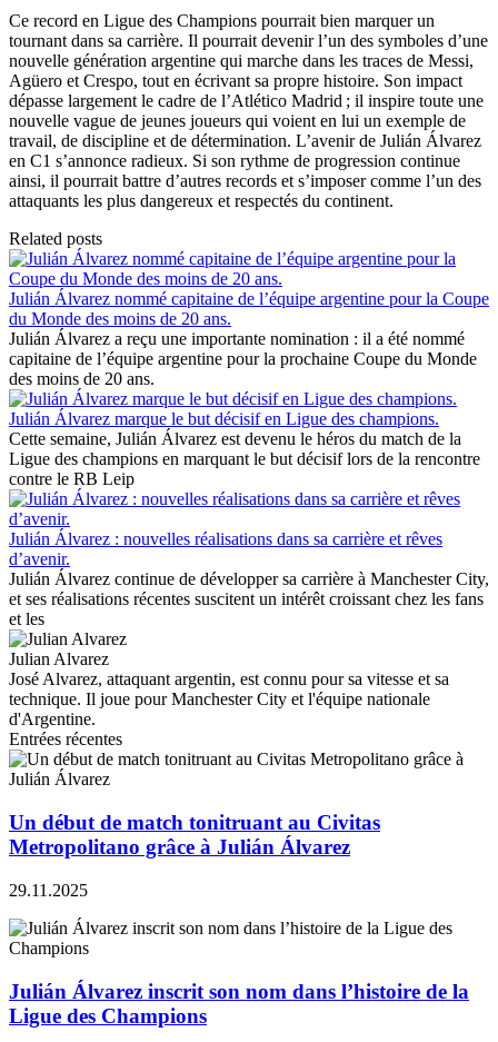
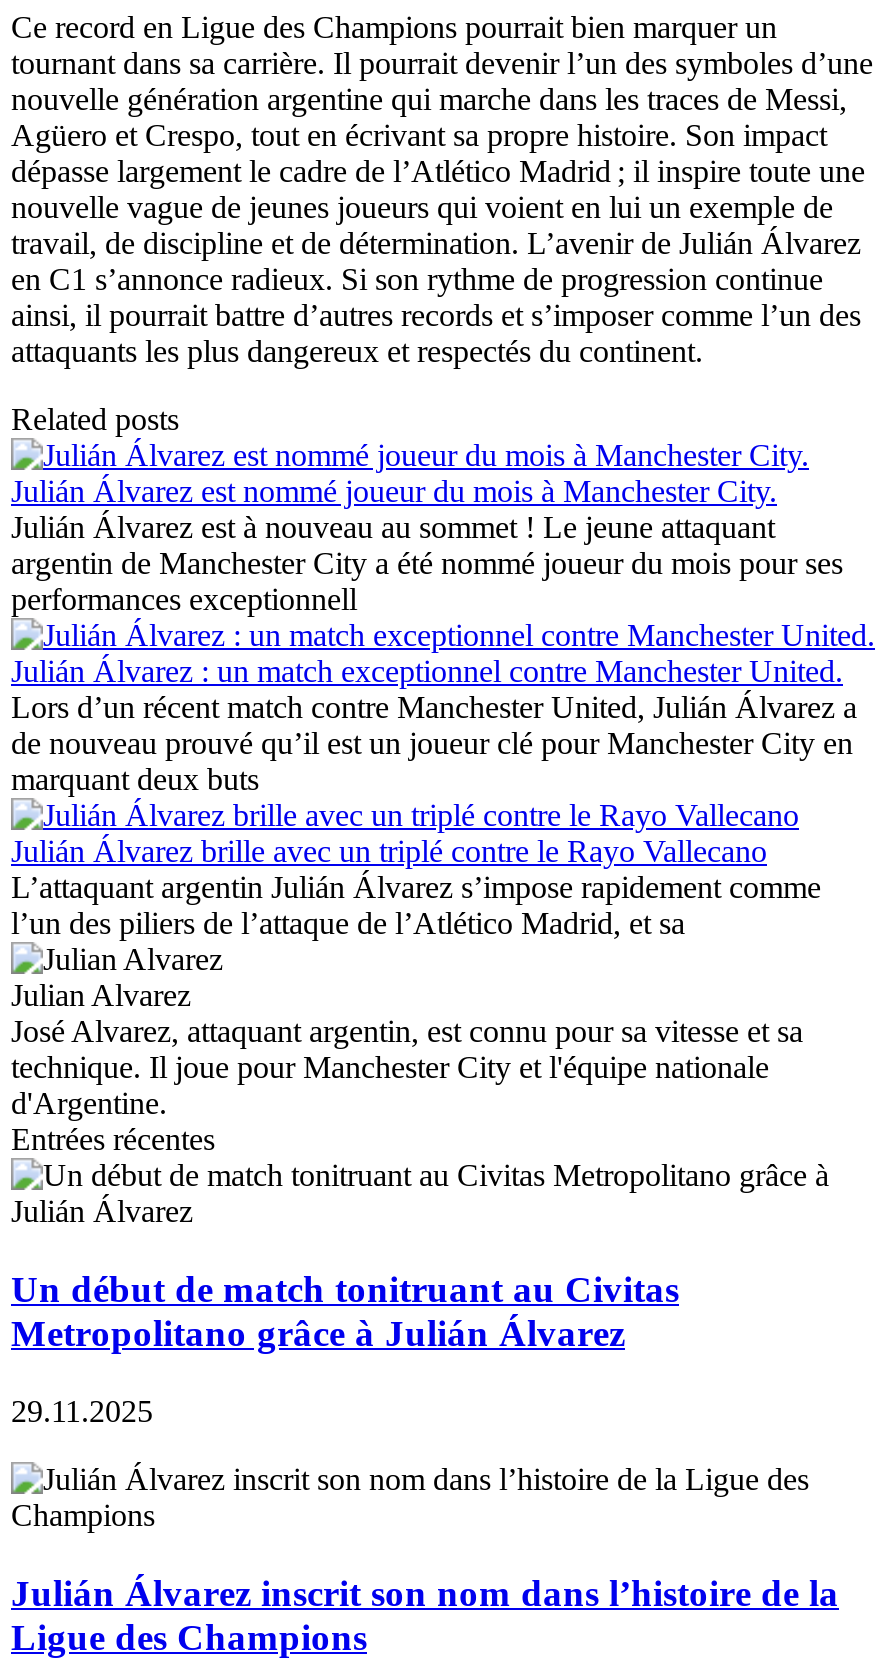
[9,290,489,389] Julián Álvarez nommé capitaine de l’équipe argentine pour la Coupe | du Monde des moins de 20 ans. | Julián Álvarez a reçu une importante nomination : il a été nommé | capitaine de l’équipe argentine pour la prochaine Coupe du Monde | des moins de 20 ans. -> [11,475,843,617] Julián Álvarez est nommé joueur du mois à Manchester City. | Julián Álvarez est à nouveau au sommet ! Le jeune attaquant | argentin de Manchester City a été nommé joueur du mois pour ses | performances exceptionnell
[9,410,480,489] Julián Álvarez marque le but décisif en Ligue des champions. | Cette semaine, Julián Álvarez est devenu le héros du match de la | Ligue des champions en marquant le but décisif lors de la rencontre | contre le RB Leip -> [11,655,857,797] Julián Álvarez : un match exceptionnel contre Manchester United. | Lors d’un récent match contre Manchester United, Julián Álvarez a | de nouveau prouvé qu’il est un joueur clé pour Manchester City en | marquant deux buts
[9,530,489,629] Julián Álvarez : nouvelles réalisations dans sa carrière et rêves | d’avenir. | Julián Álvarez continue de développer sa carrière à Manchester City, | et ses réalisations récentes suscitent un intérêt croissant chez les fans | et les -> [11,835,821,941] Julián Álvarez brille avec un triplé contre le Rayo Vallecano | L’attaquant argentin Julián Álvarez s’impose rapidement comme | l’un des piliers de l’attaque de l’Atlético Madrid, et sa

